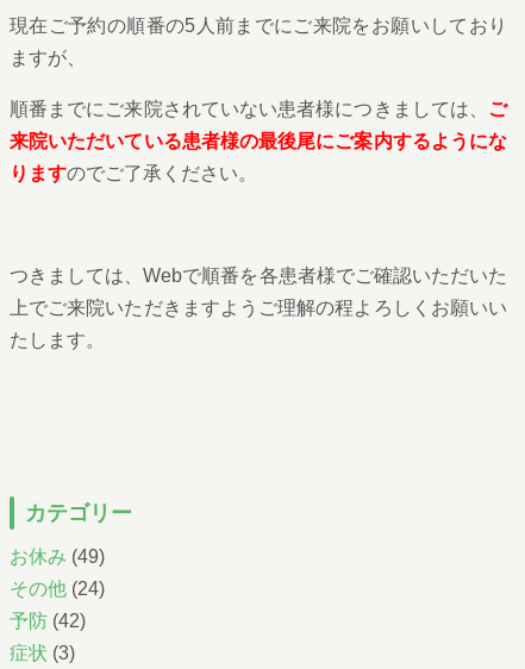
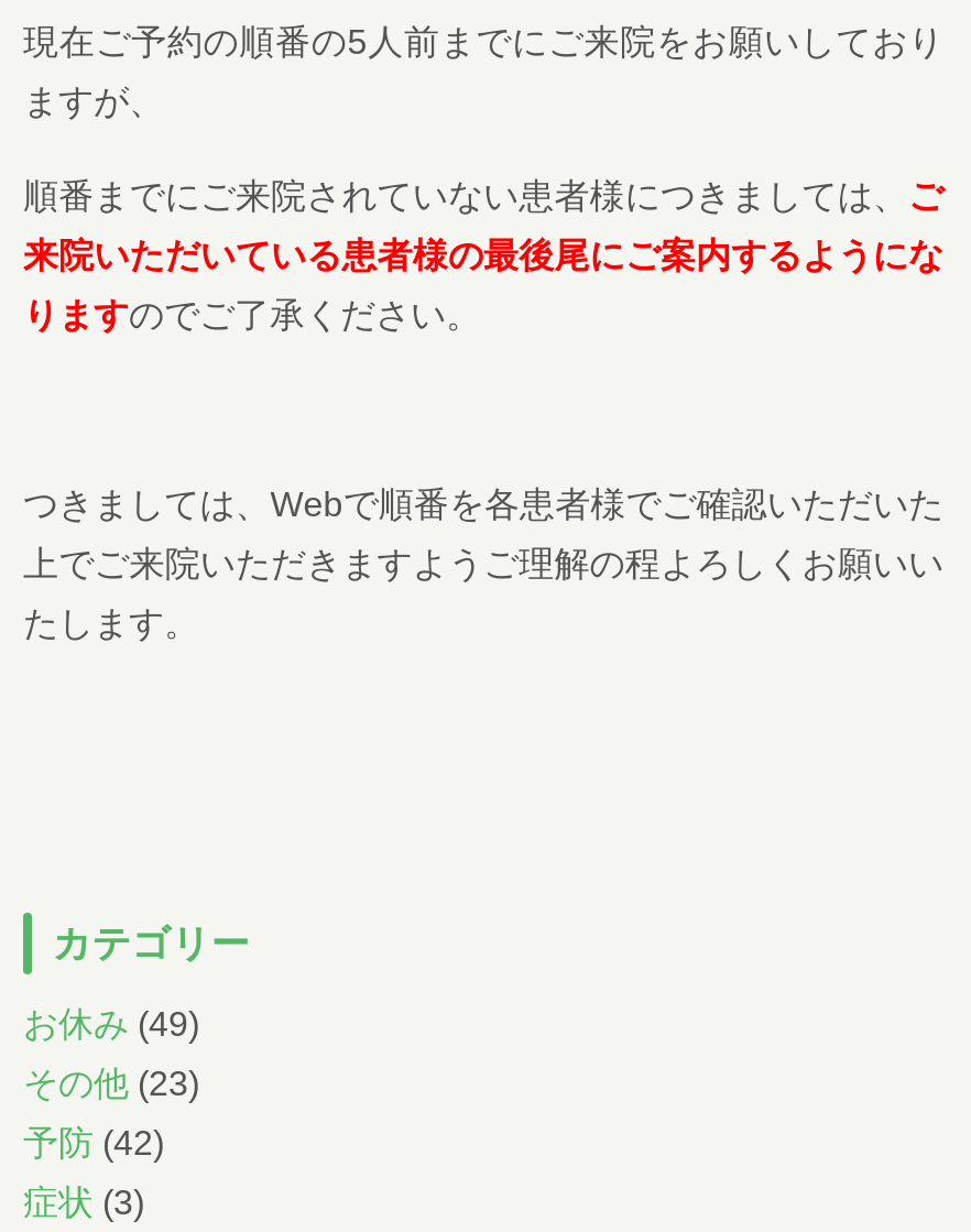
[10,578,105,599] その他(24) -> [23,1064,199,1102] その他(23)

